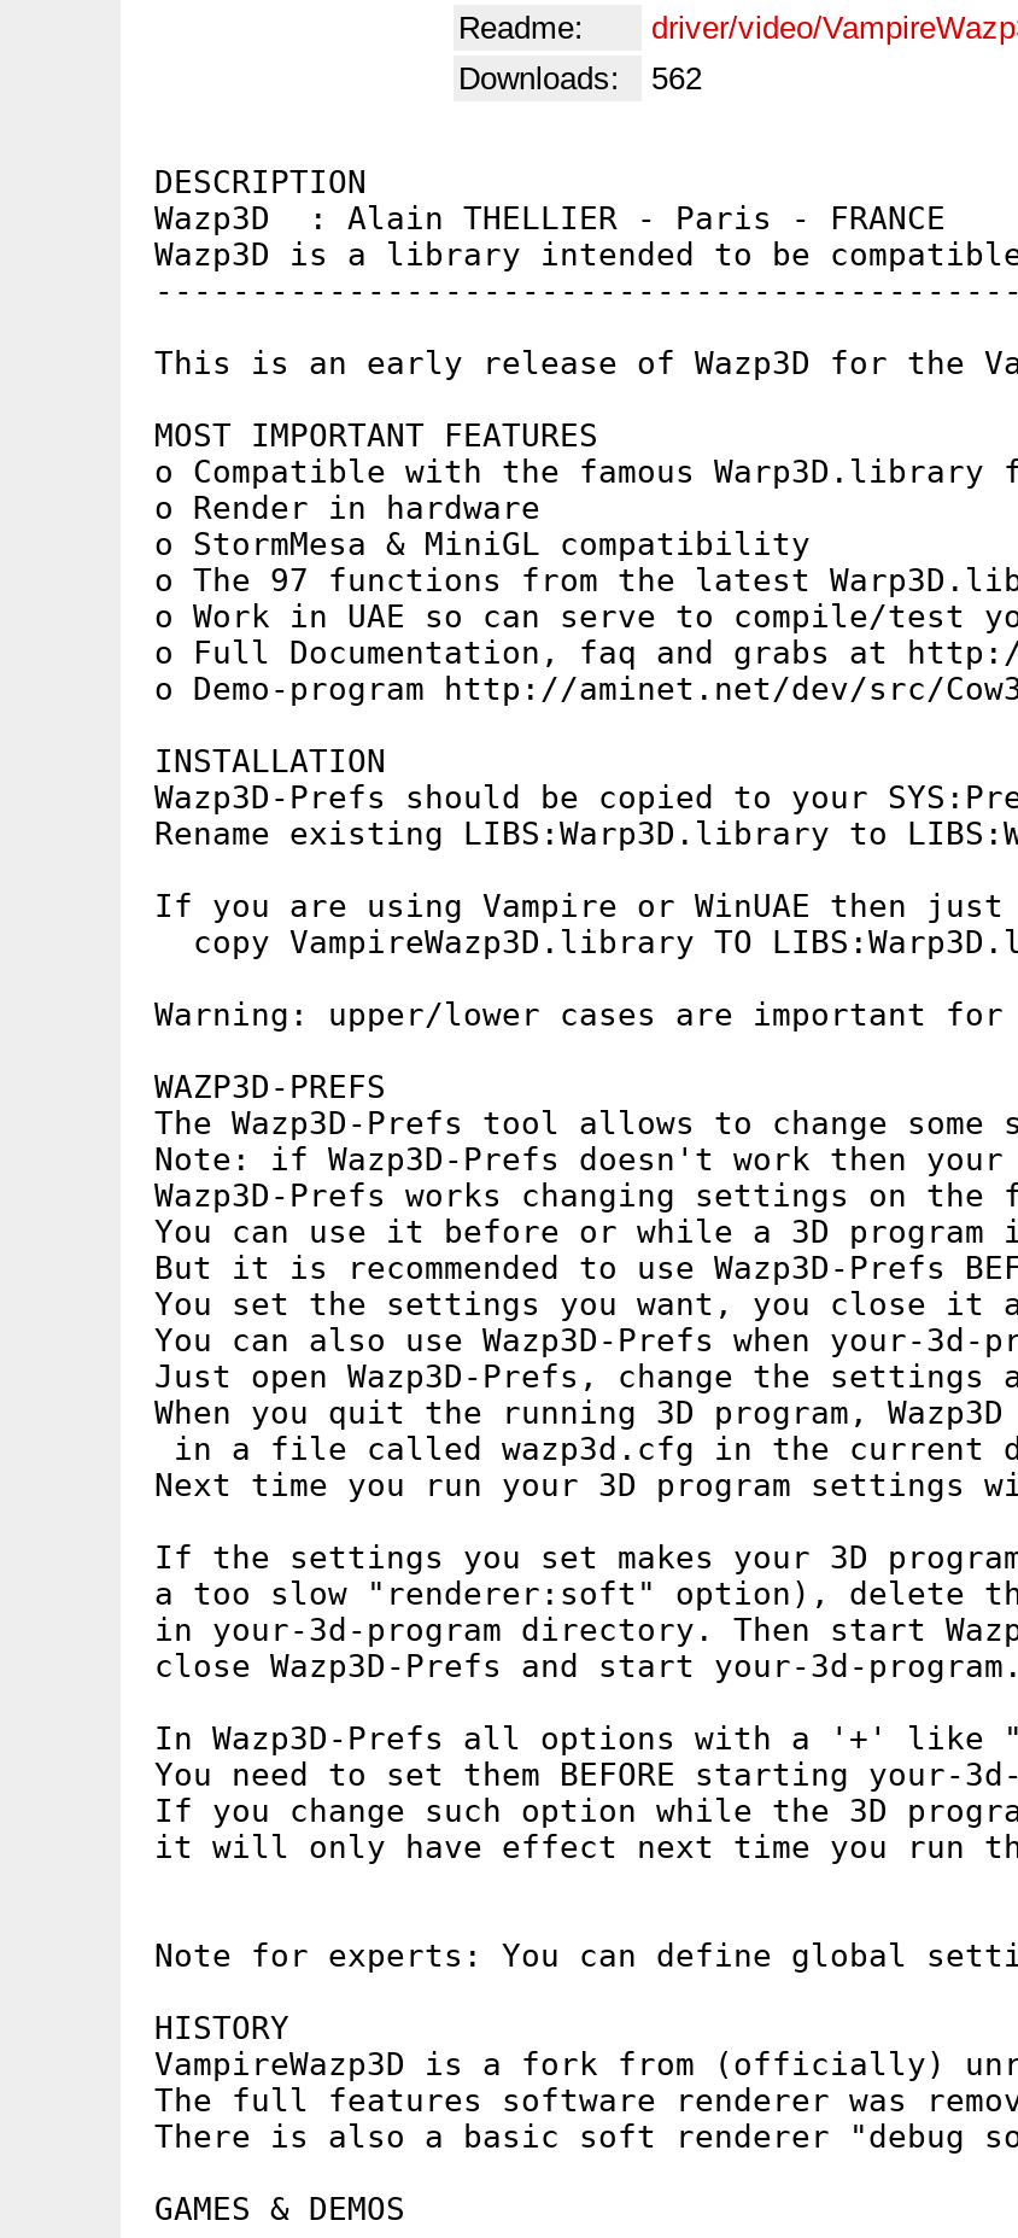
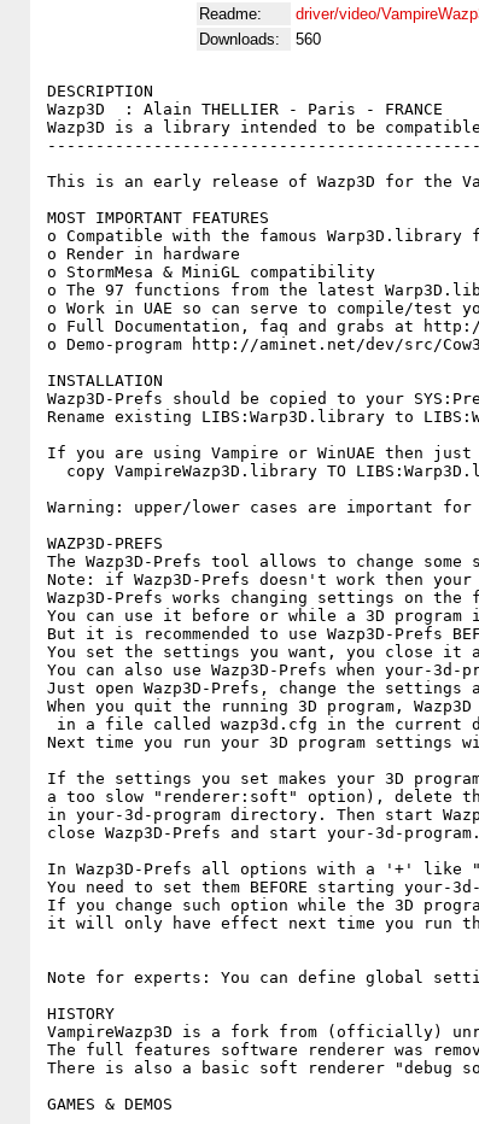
[458,60,702,97] Downloads: 562 -> [199,30,321,48] Downloads: 560

